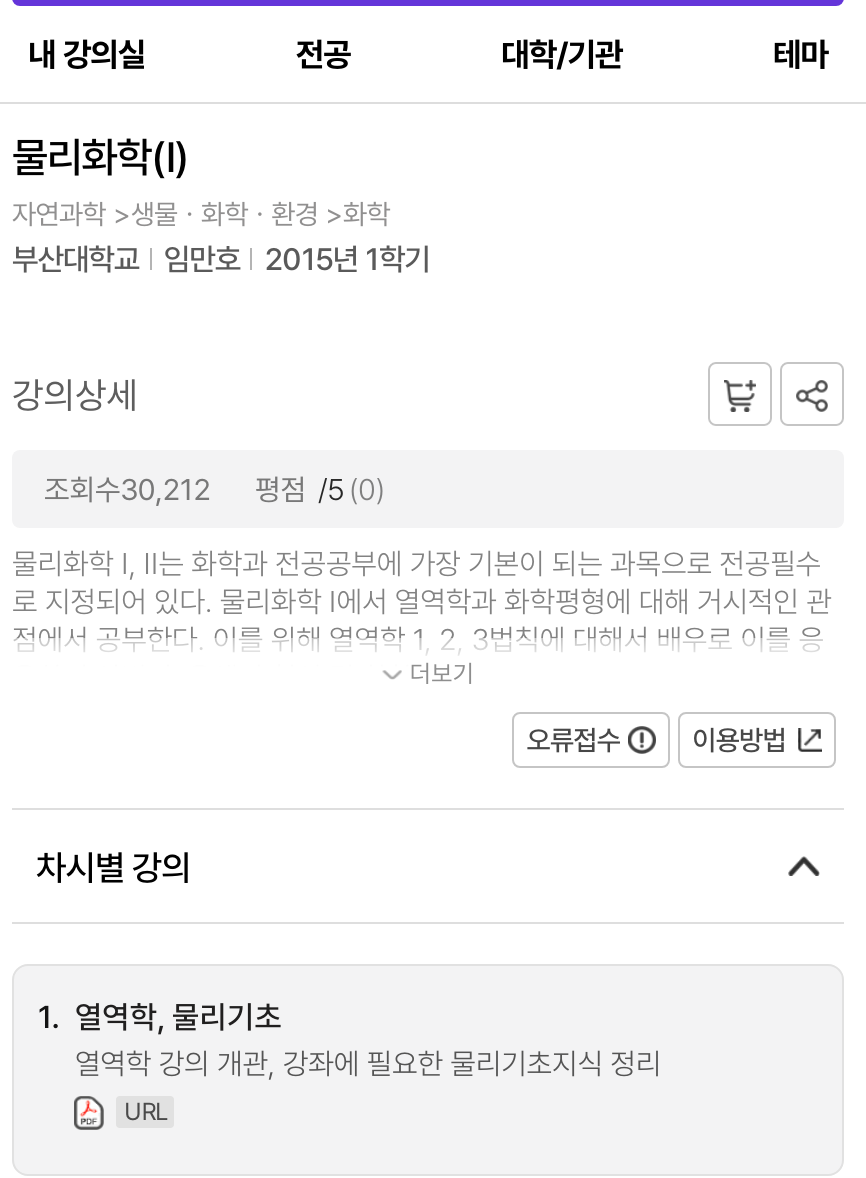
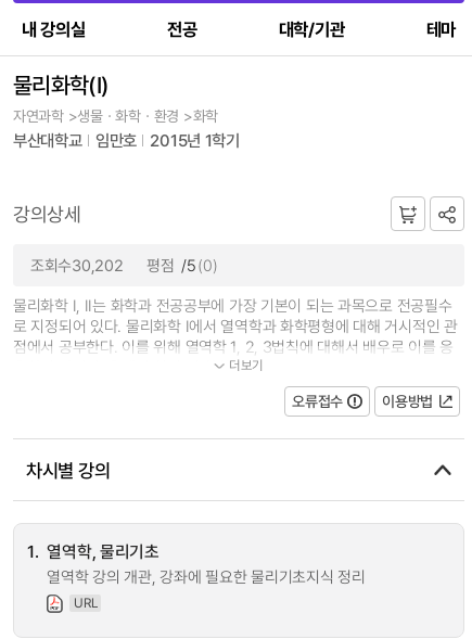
[44,468,385,508] 조회수30,212 평점 /5 (0) -> [30,254,218,276] 조회수30,202 평점 /5 (0)

